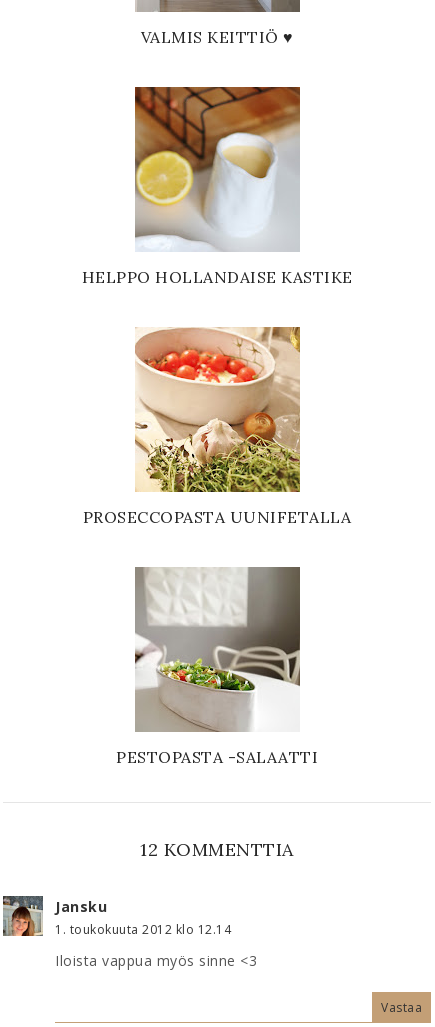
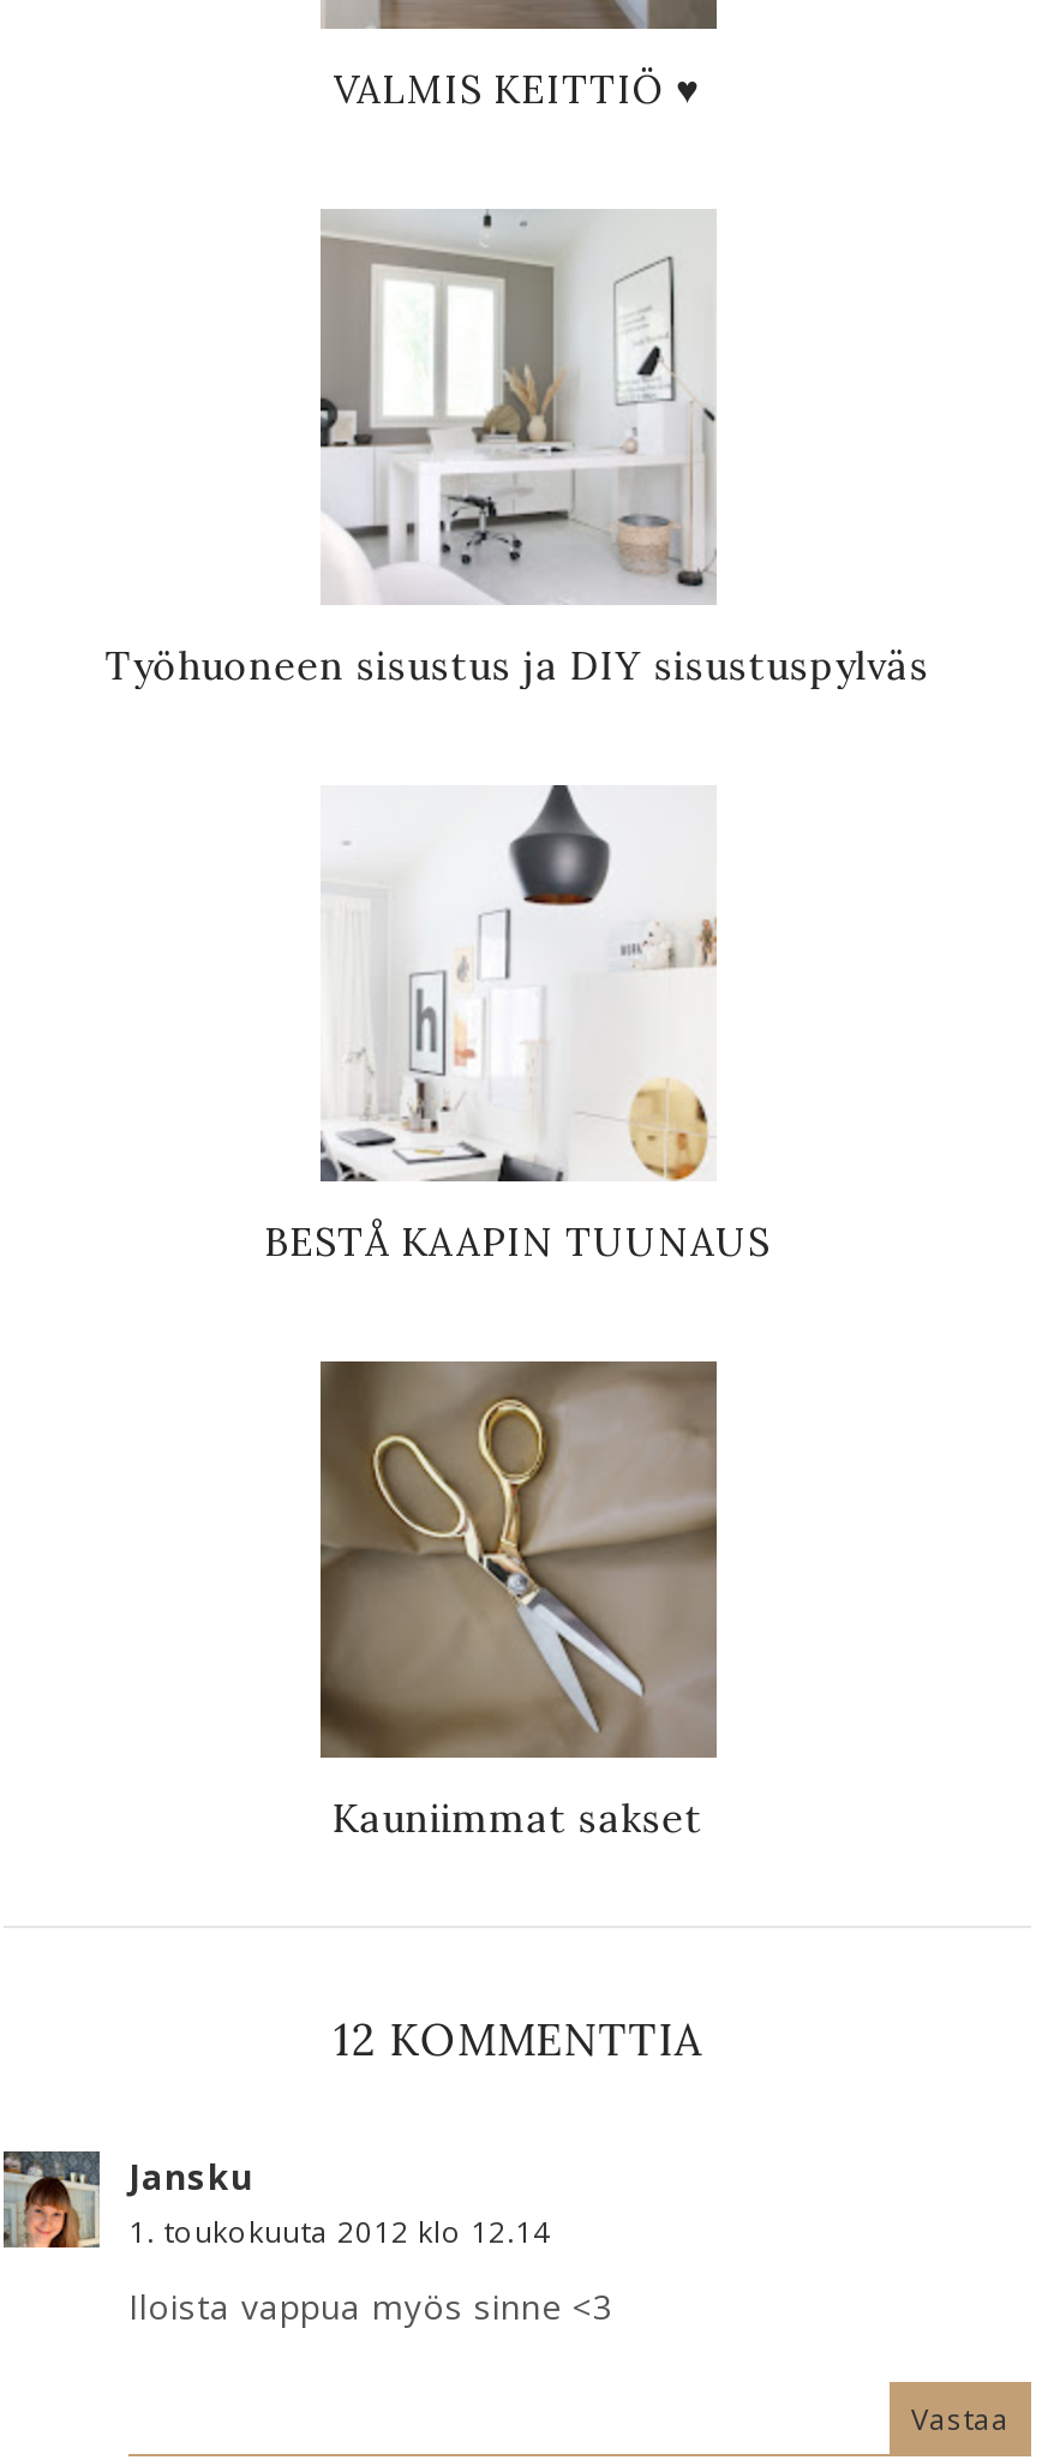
[81,86,352,287] [image] | HELPPO HOLLANDAISE KASTIKE -> [105,209,930,690] [image] | Työhuoneen sisustus ja DIY sisustuspylväs
[83,326,351,527] [image] | PROSECCOPASTA UUNIFETALLA -> [264,783,771,1266] [image] | BESTÅ KAAPIN TUUNAUS
[116,567,318,767] [image] | PESTOPASTA -SALAATTI -> [318,1359,719,1842] [image] | Kauniimmat sakset

